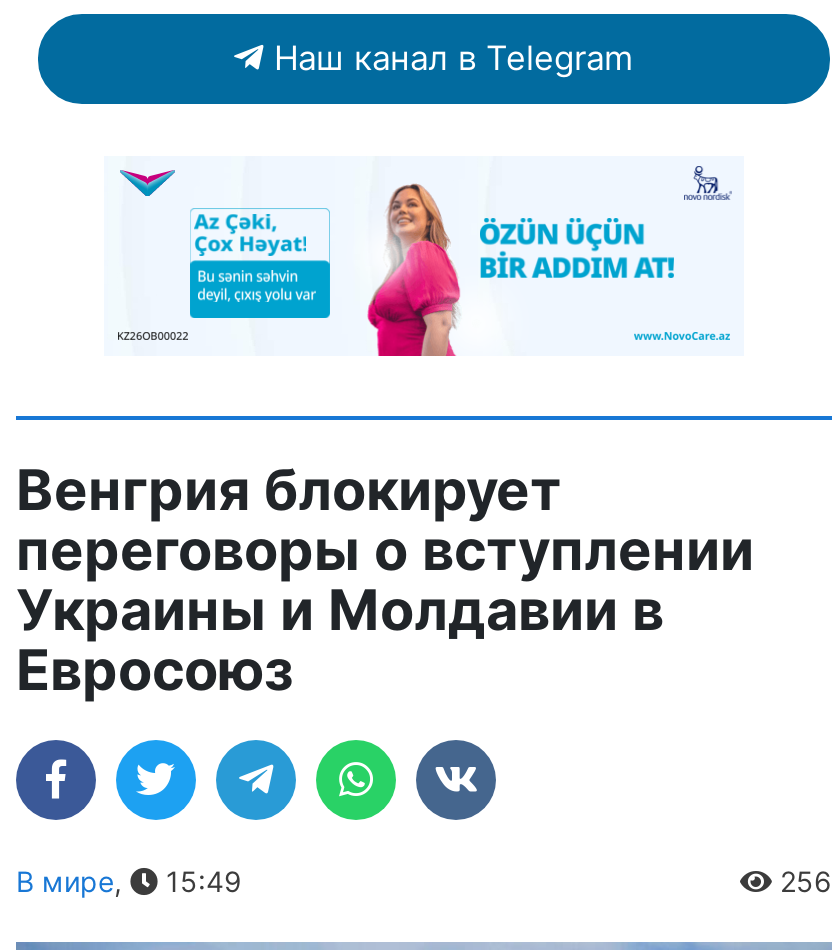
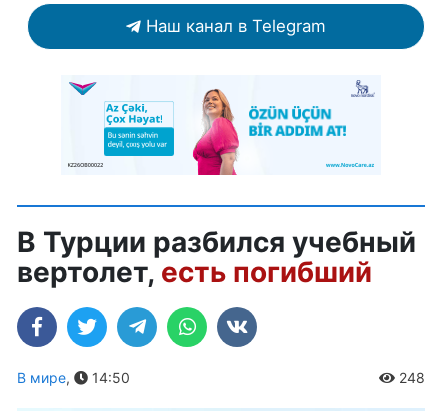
[16,456,754,704] Венгрия блокирует | переговоры о вступлении | Украины и Молдавии в | Евросоюз -> [17,225,416,289] В Турции разбился учебный | вертолет,есть погибший
[158,864,832,898] 15:49 | 256 -> [88,369,425,386] 14:50 | 248

